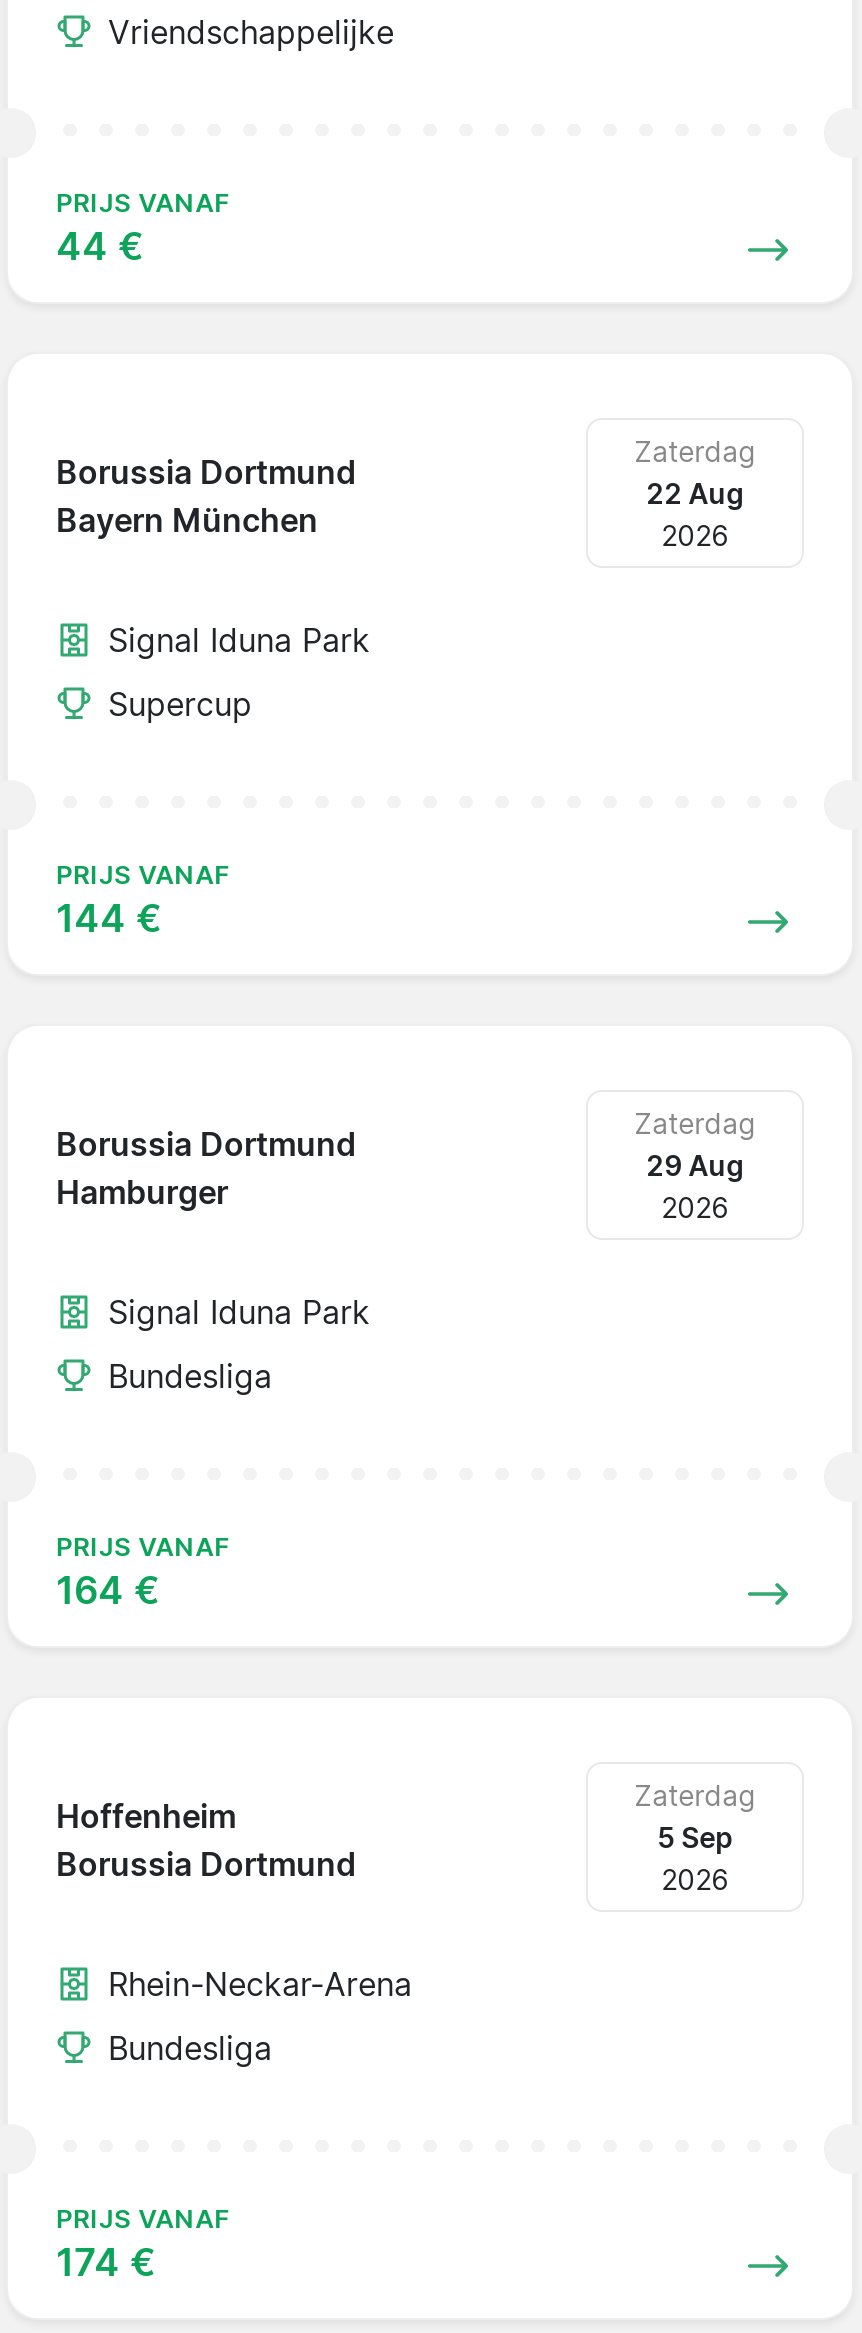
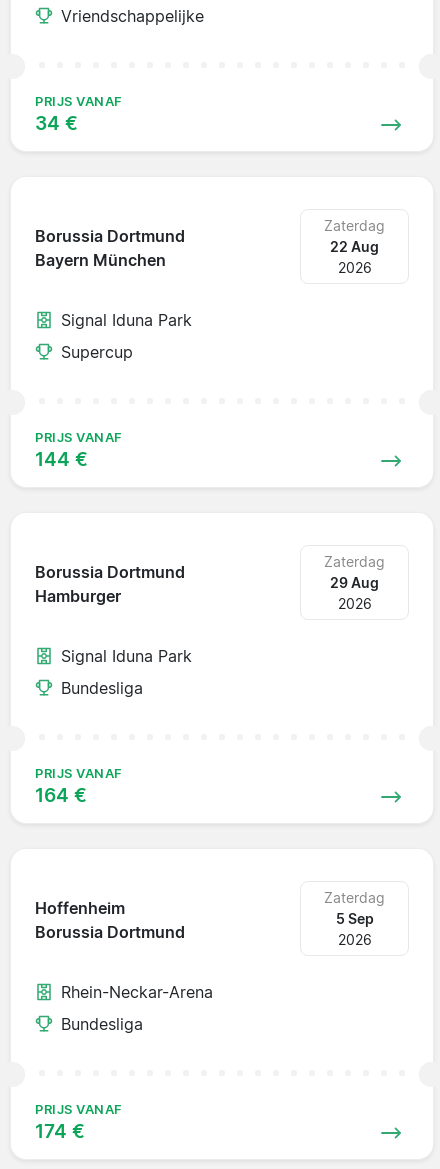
[56,221,144,269] 44 € -> [35,111,78,135] 34 €

